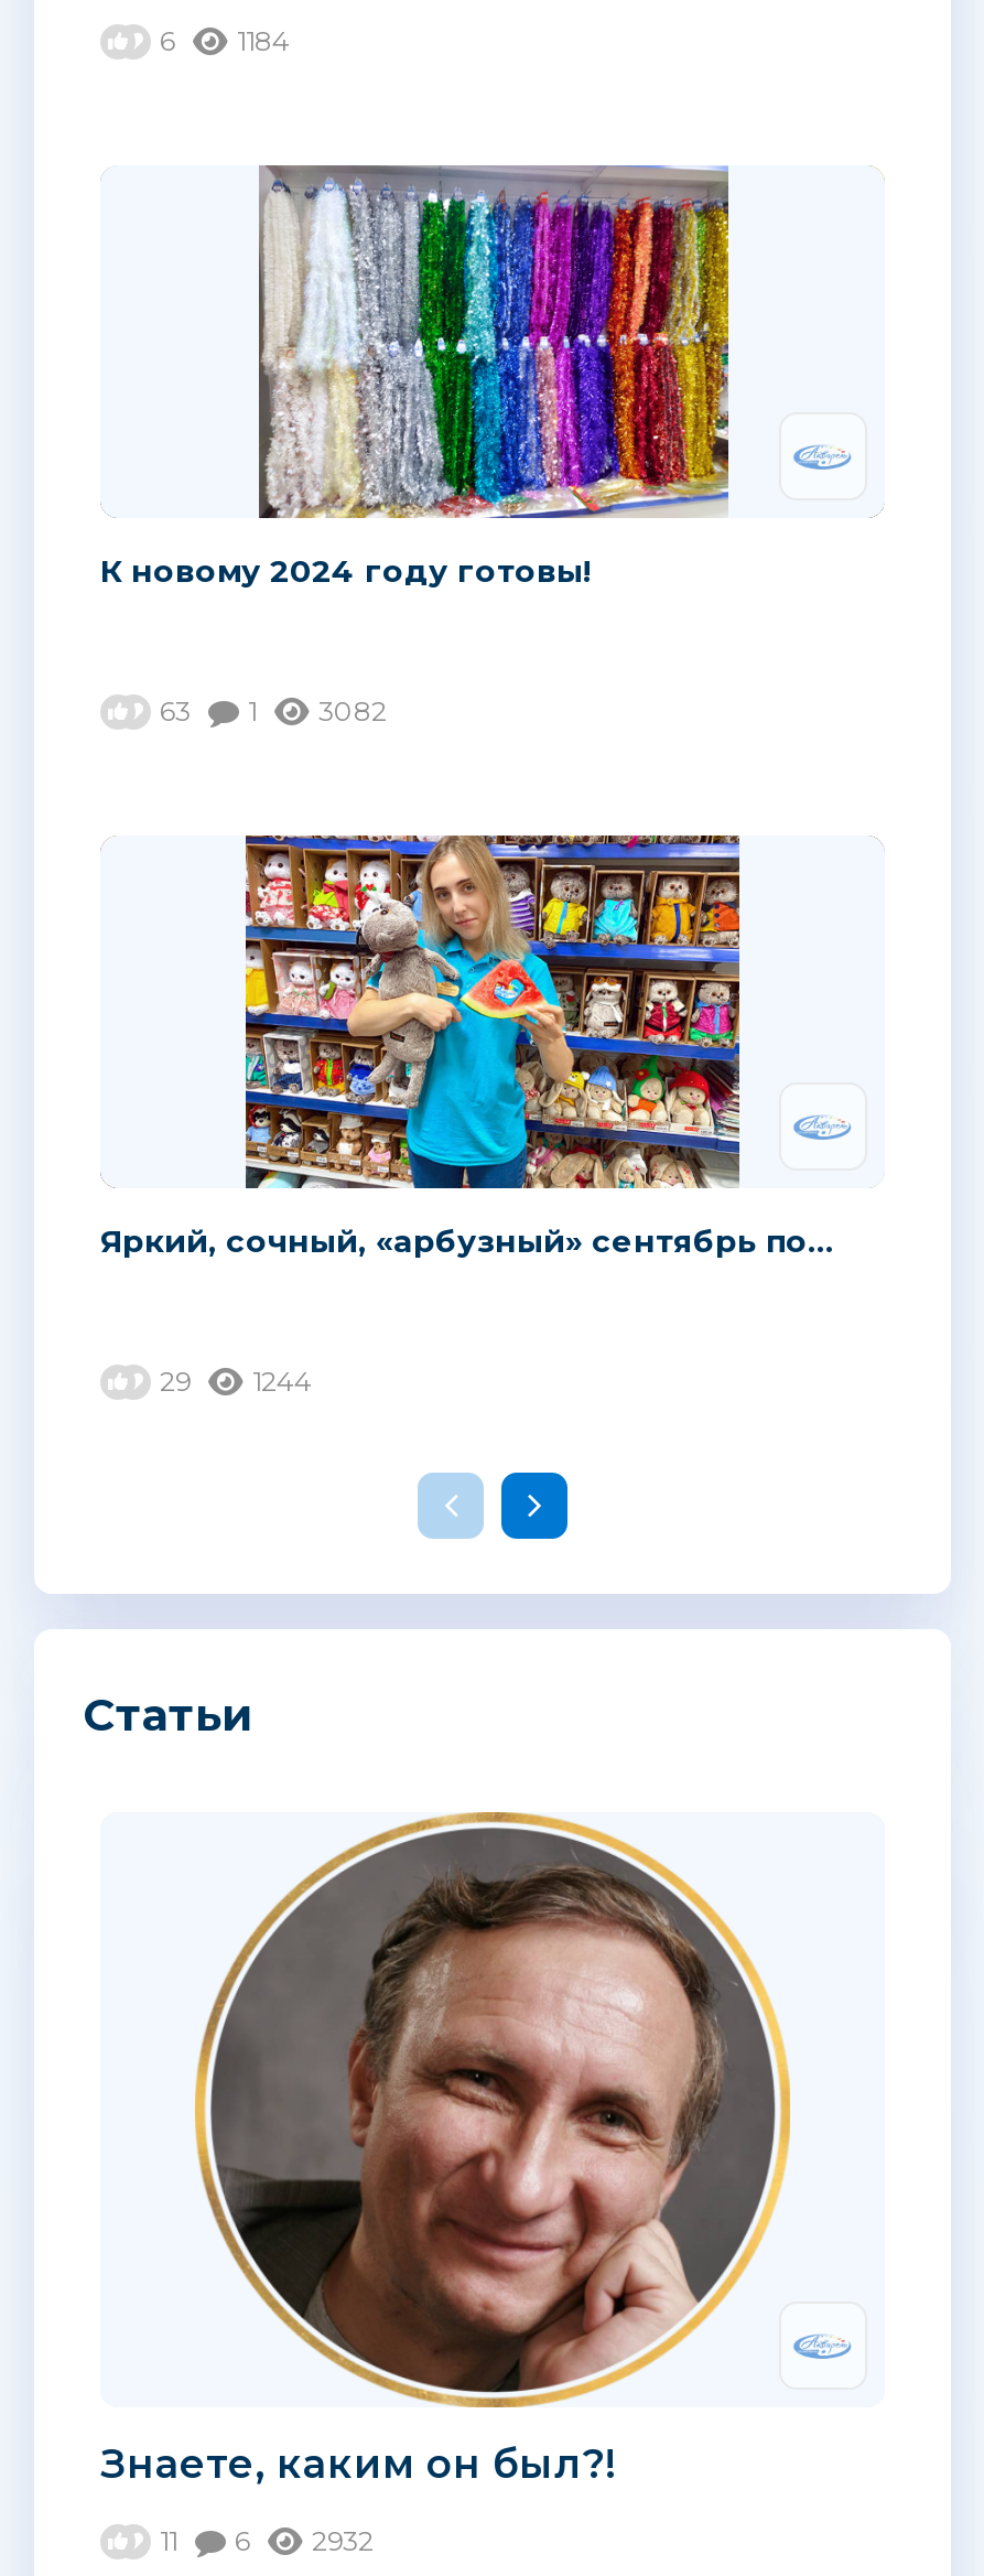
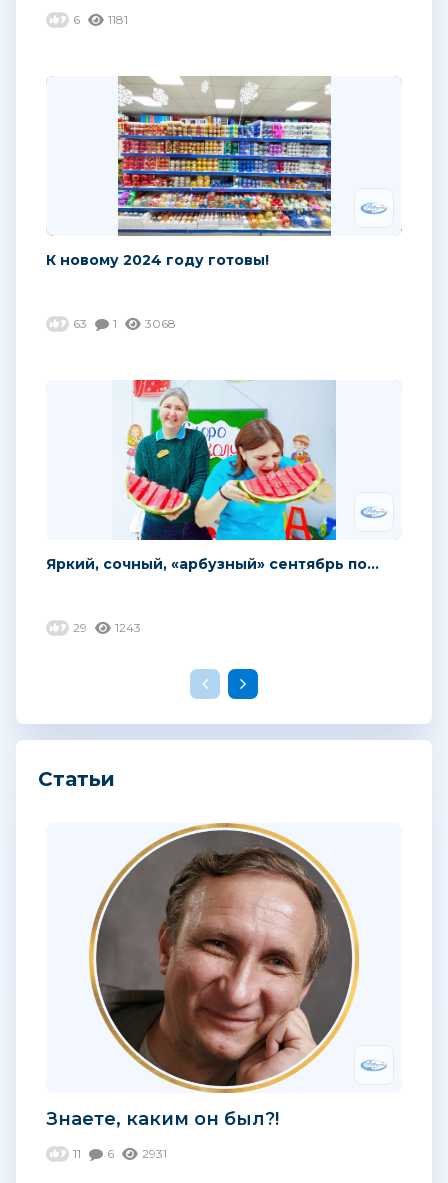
[160,24,290,57] 6 1184 -> [73,12,128,27] 6 1181
[257,163,731,520] [image] -> [117,76,332,236] [image]
[160,694,387,727] 63 1 3082 -> [73,316,176,331] 63 1 3068
[244,833,742,1190] [image] -> [112,379,337,541] [image]
[160,1364,312,1397] 29 1244 -> [73,620,141,635] 29 1243
[312,2524,374,2557] 2932 -> [142,1146,167,1161] 2931

